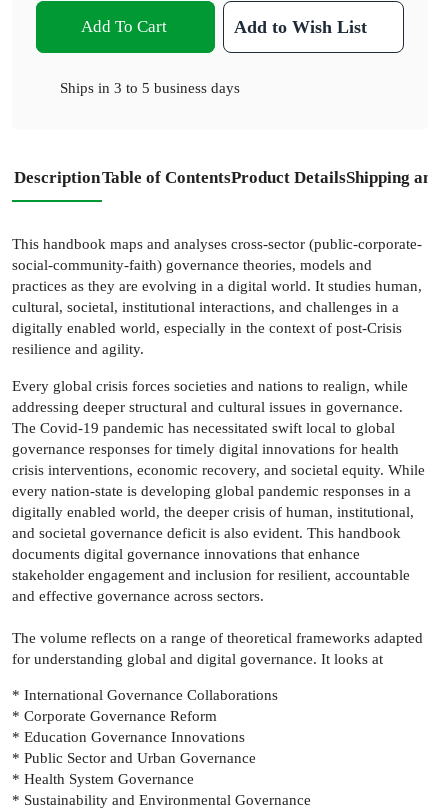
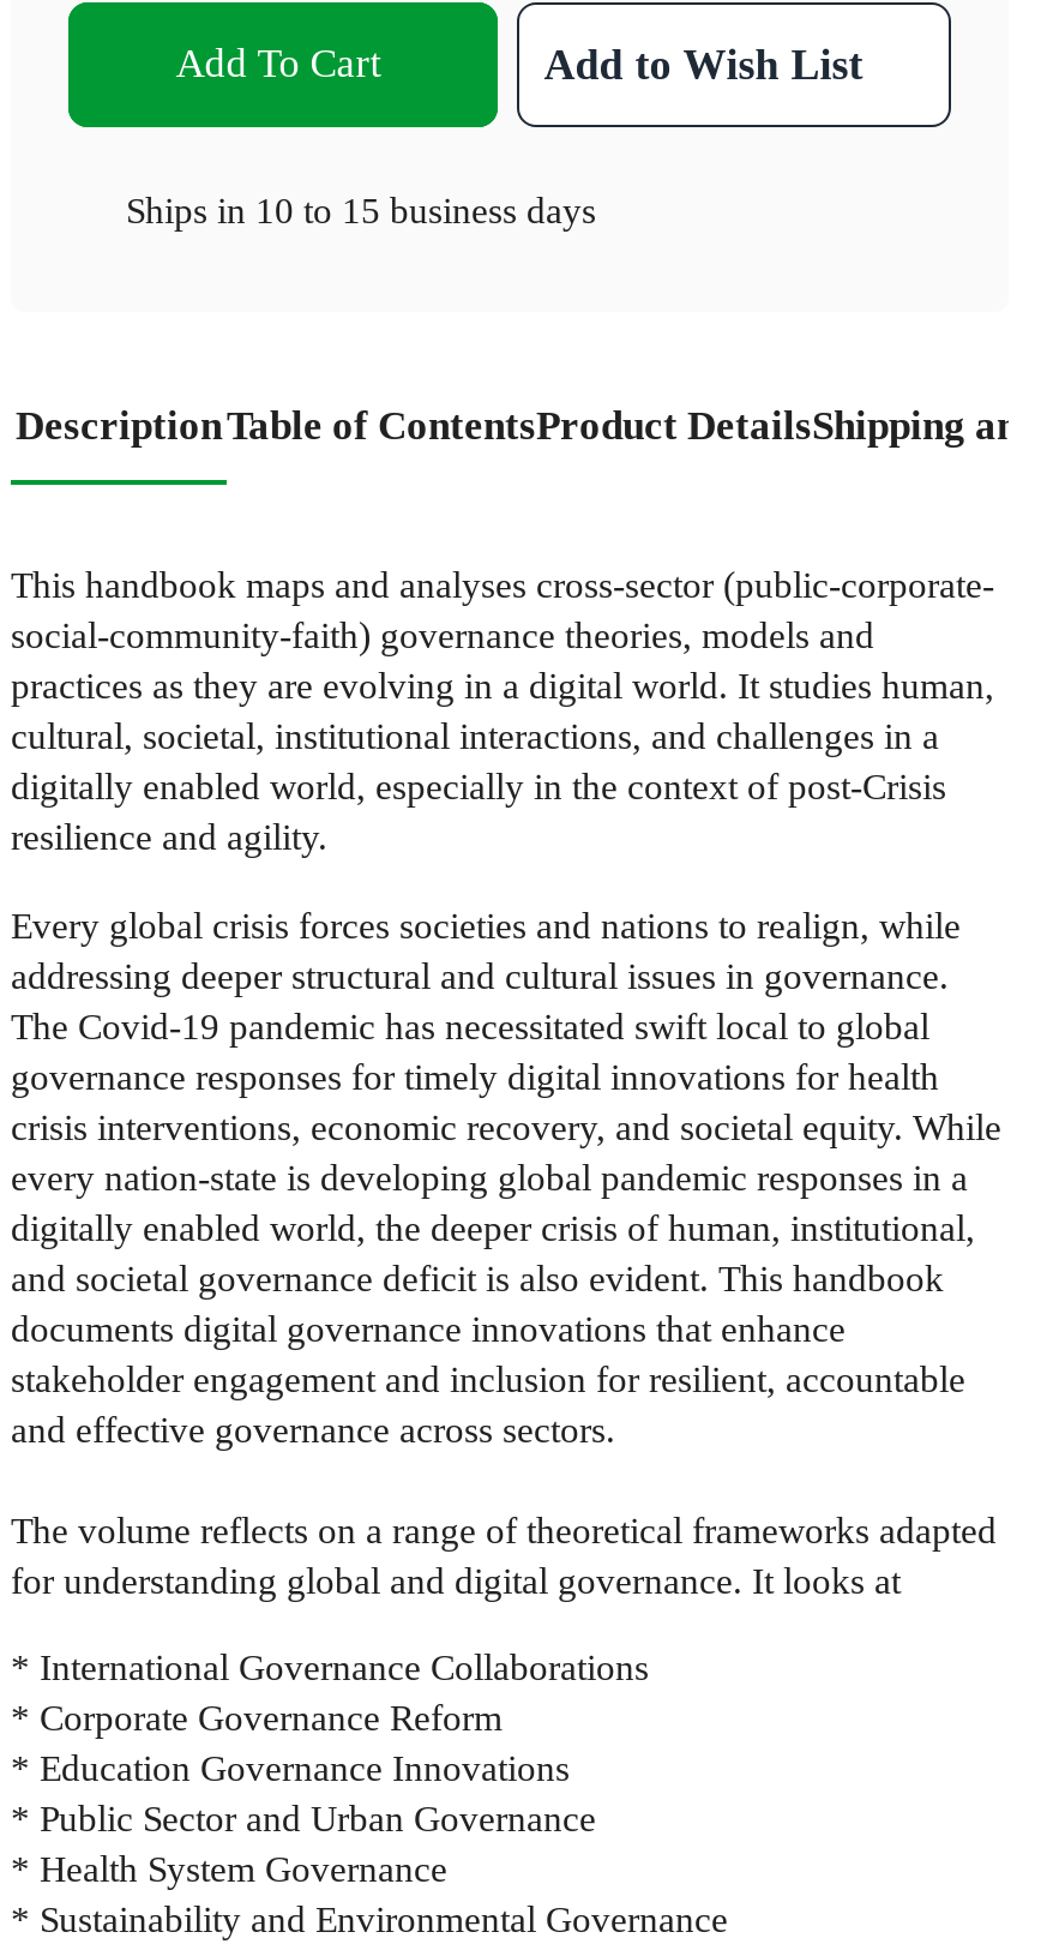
[60,79,240,96] Ships in 3 to 5 business days -> [126,189,596,230] Ships in 10 to 15 business days

